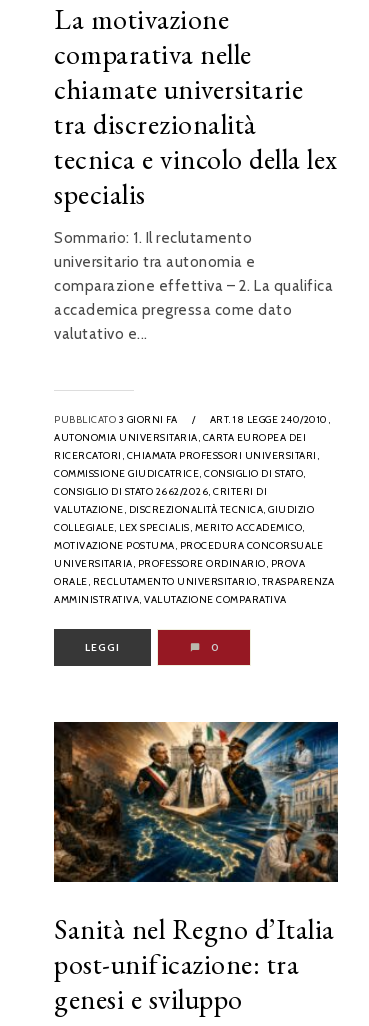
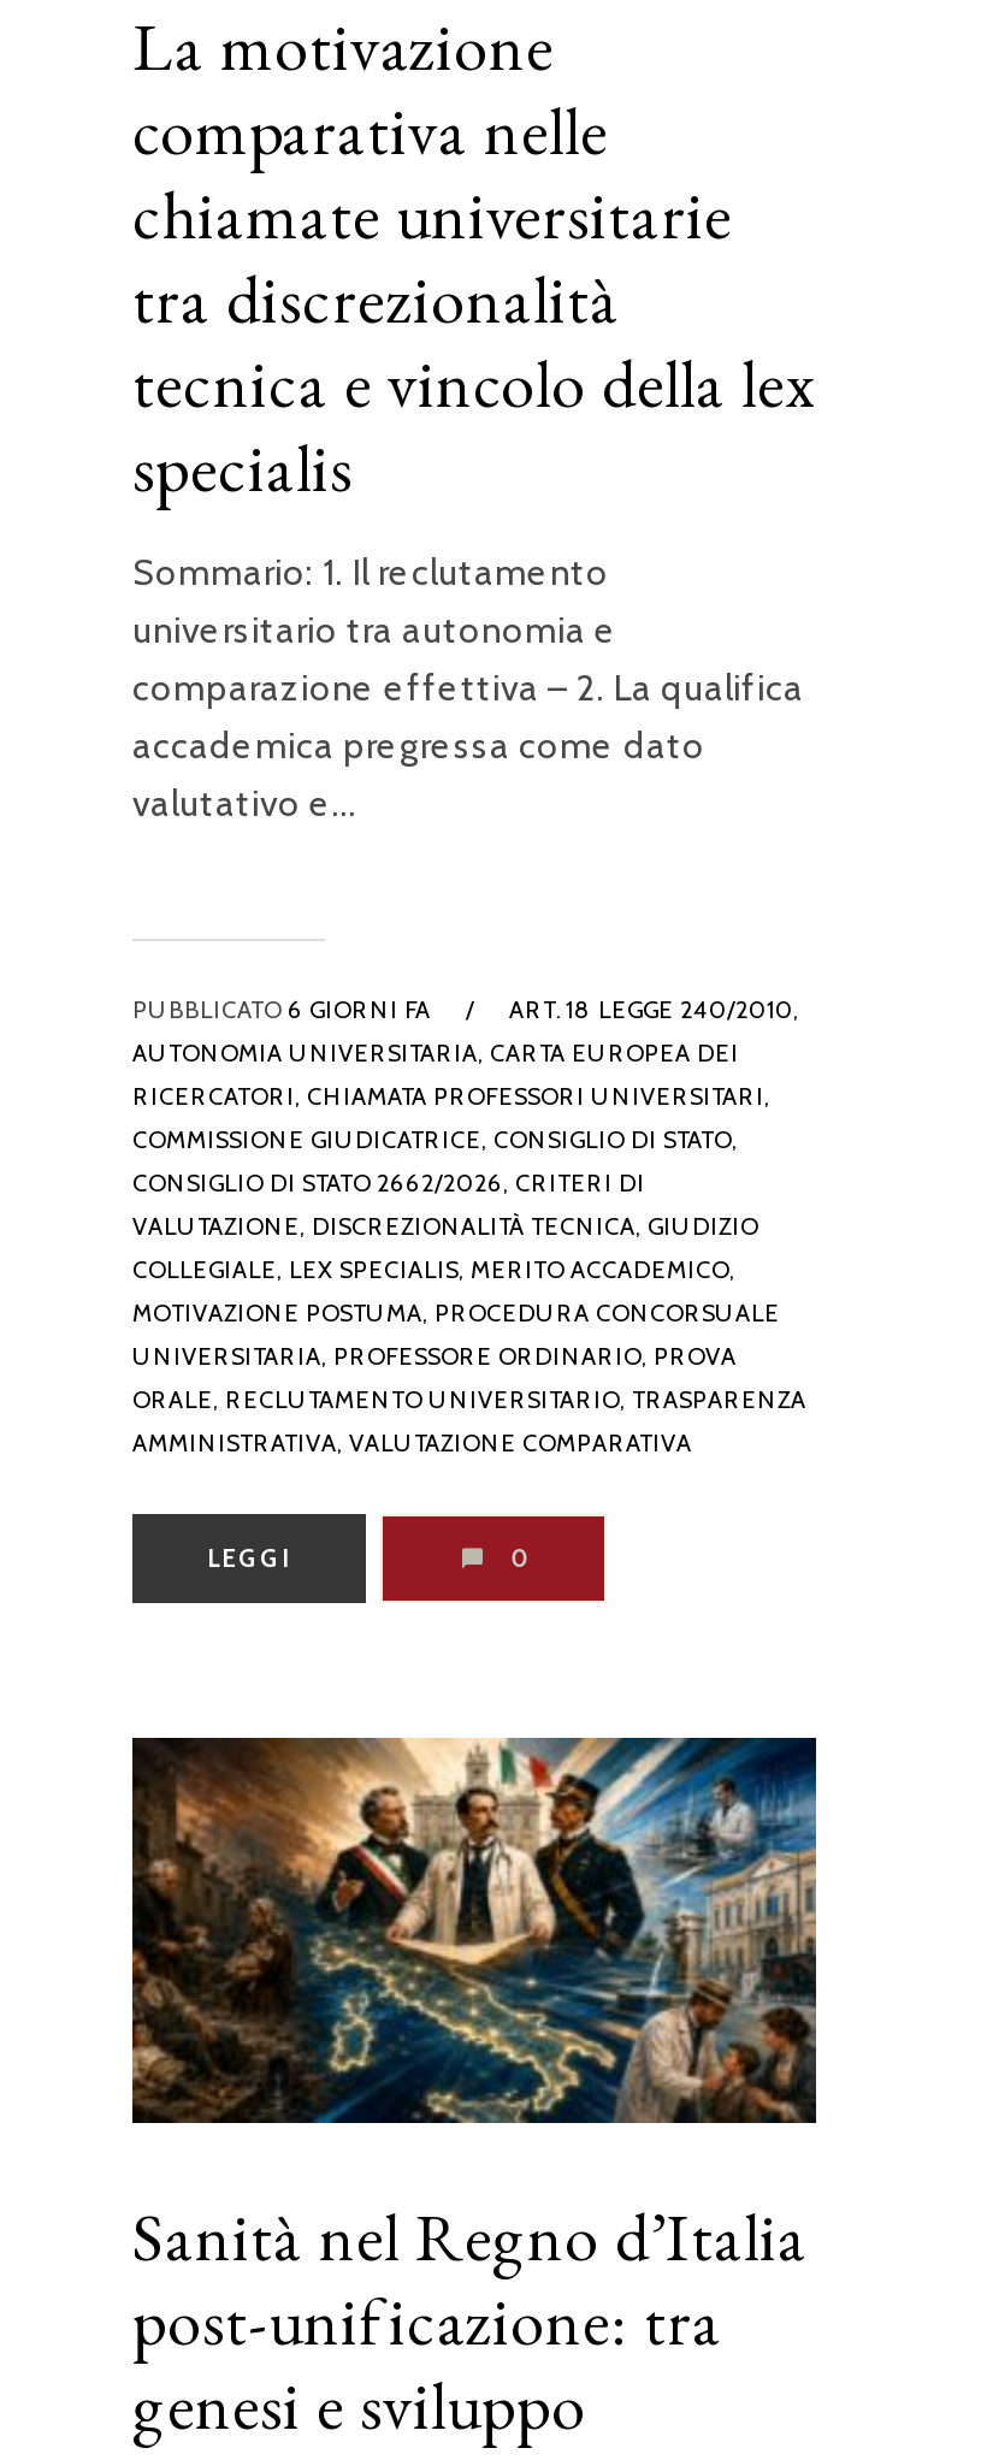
[54,413,177,426] PUBBLICATO 3 GIORNI FA -> [132,994,431,1025] PUBBLICATO 6 GIORNI FA

